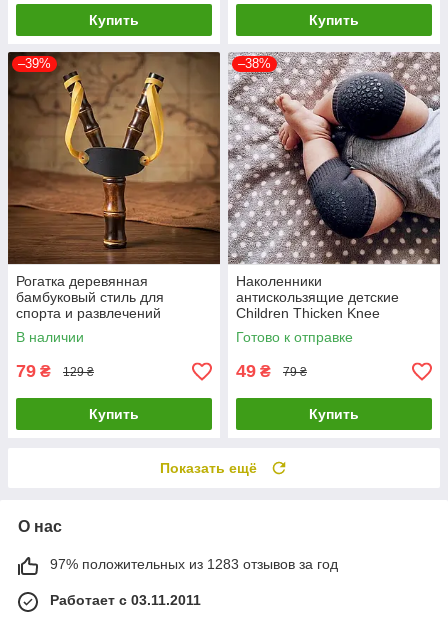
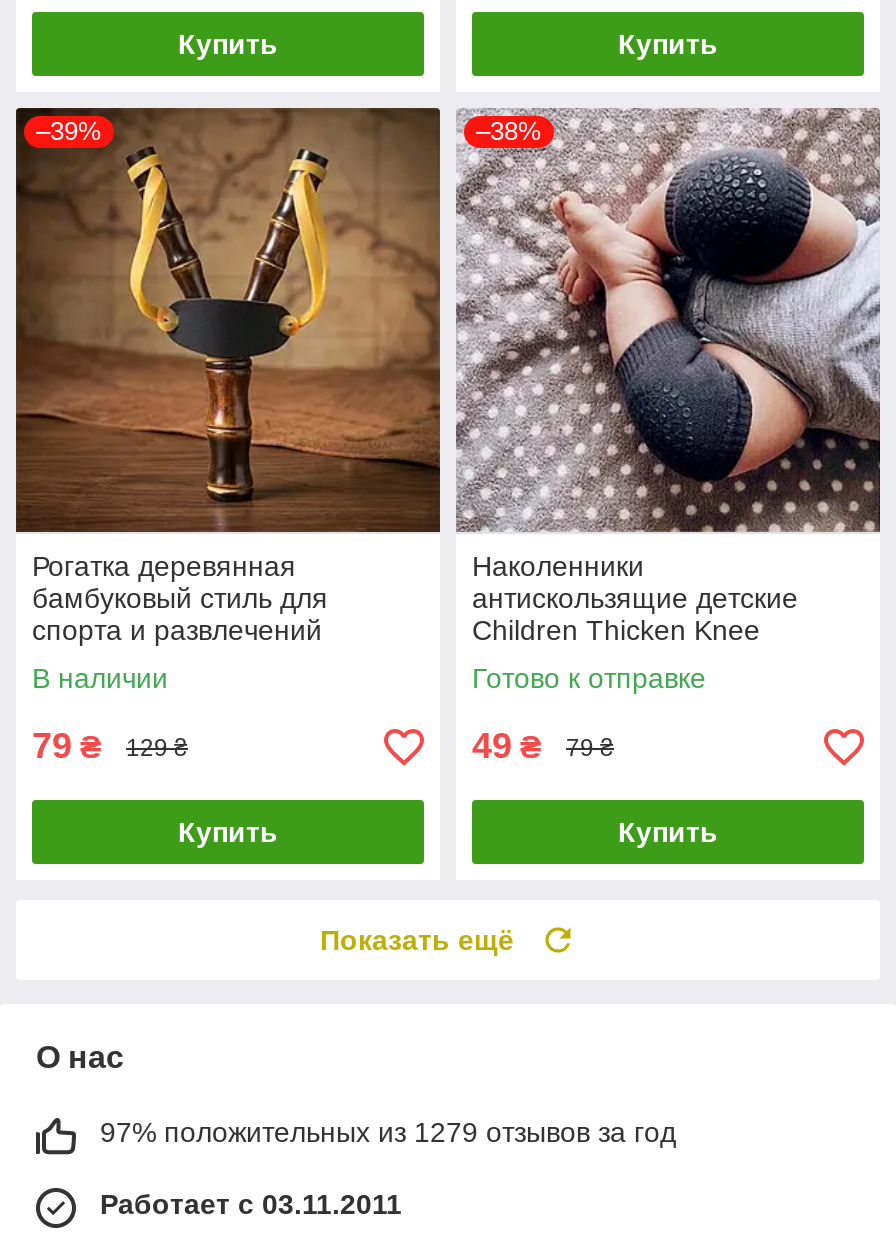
[50,556,338,572] 97% положительных из 1283 отзывов за год -> [100,1117,676,1149] 97% положительных из 1279 отзывов за год

